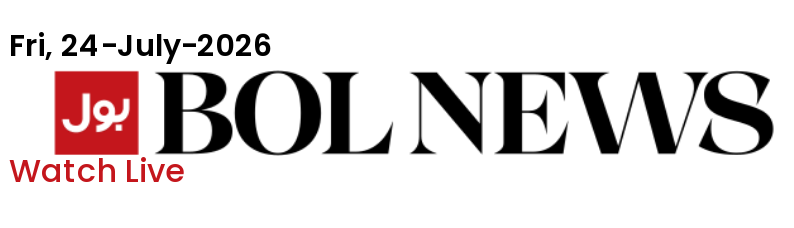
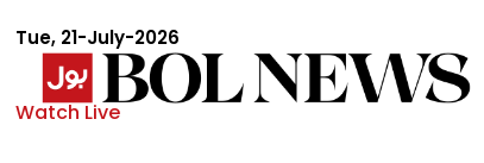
[9,24,273,66] Fri, 24-July-2026 -> [15,25,180,50] Tue, 21-July-2026

